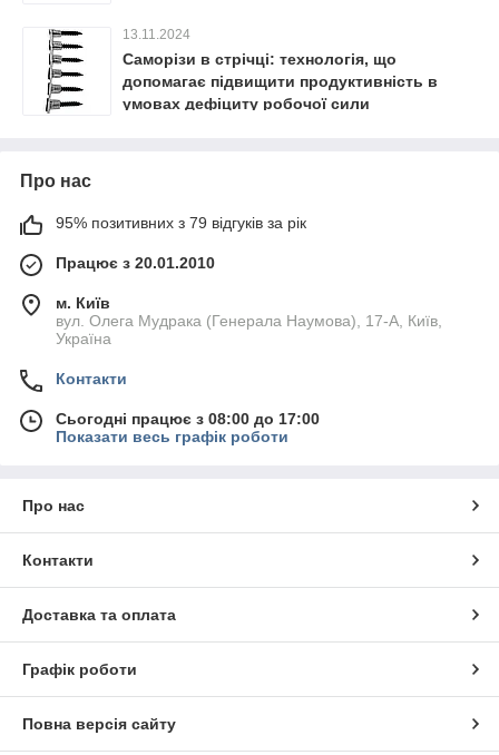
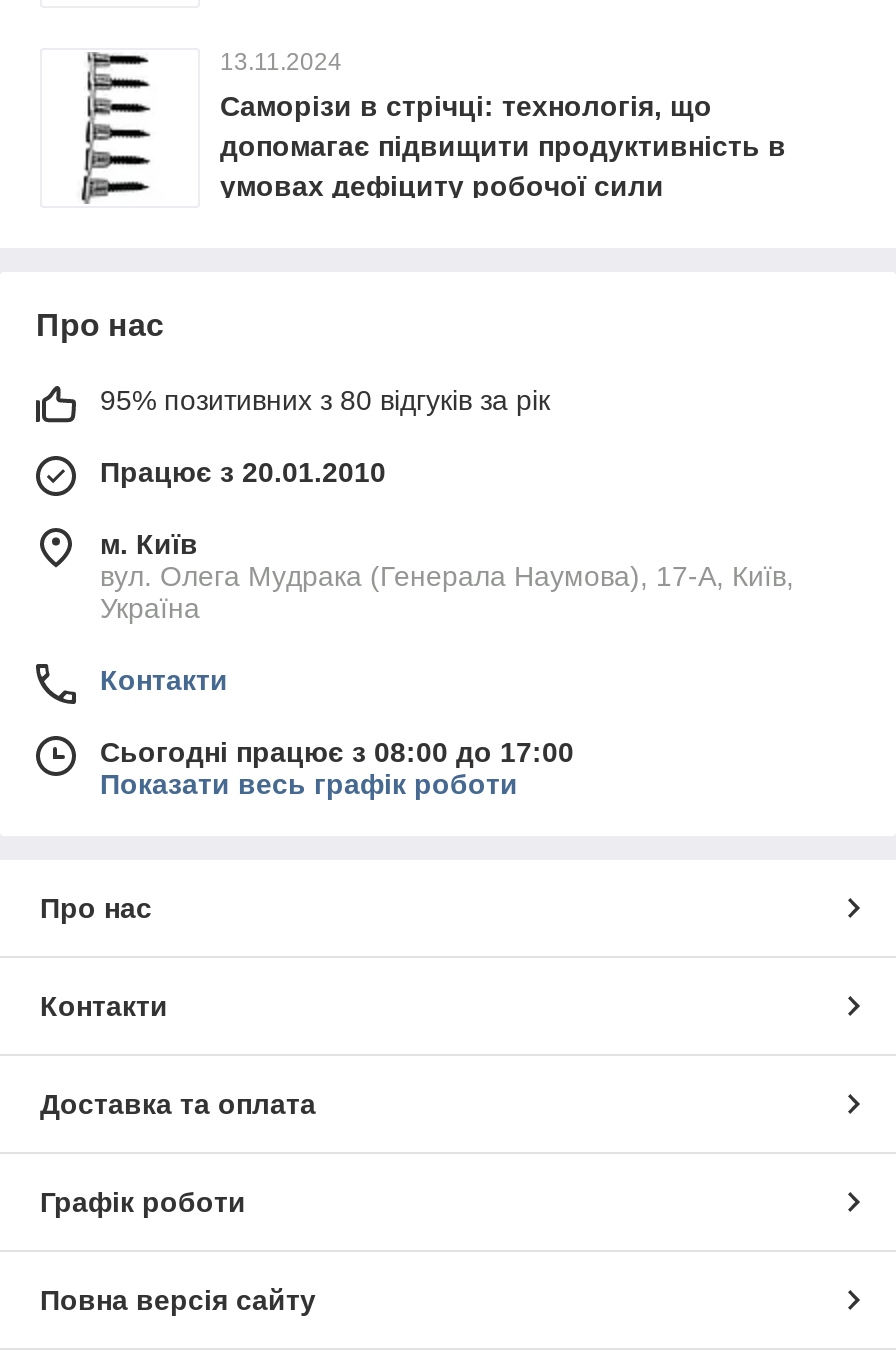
[56,214,306,232] 95% позитивних з 79 відгуків за рік -> [100,384,550,416] 95% позитивних з 80 відгуків за рік

